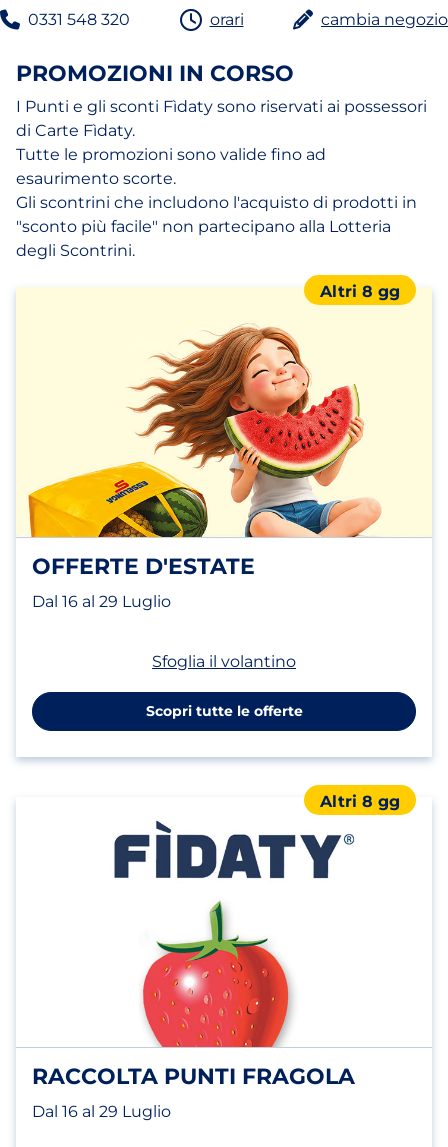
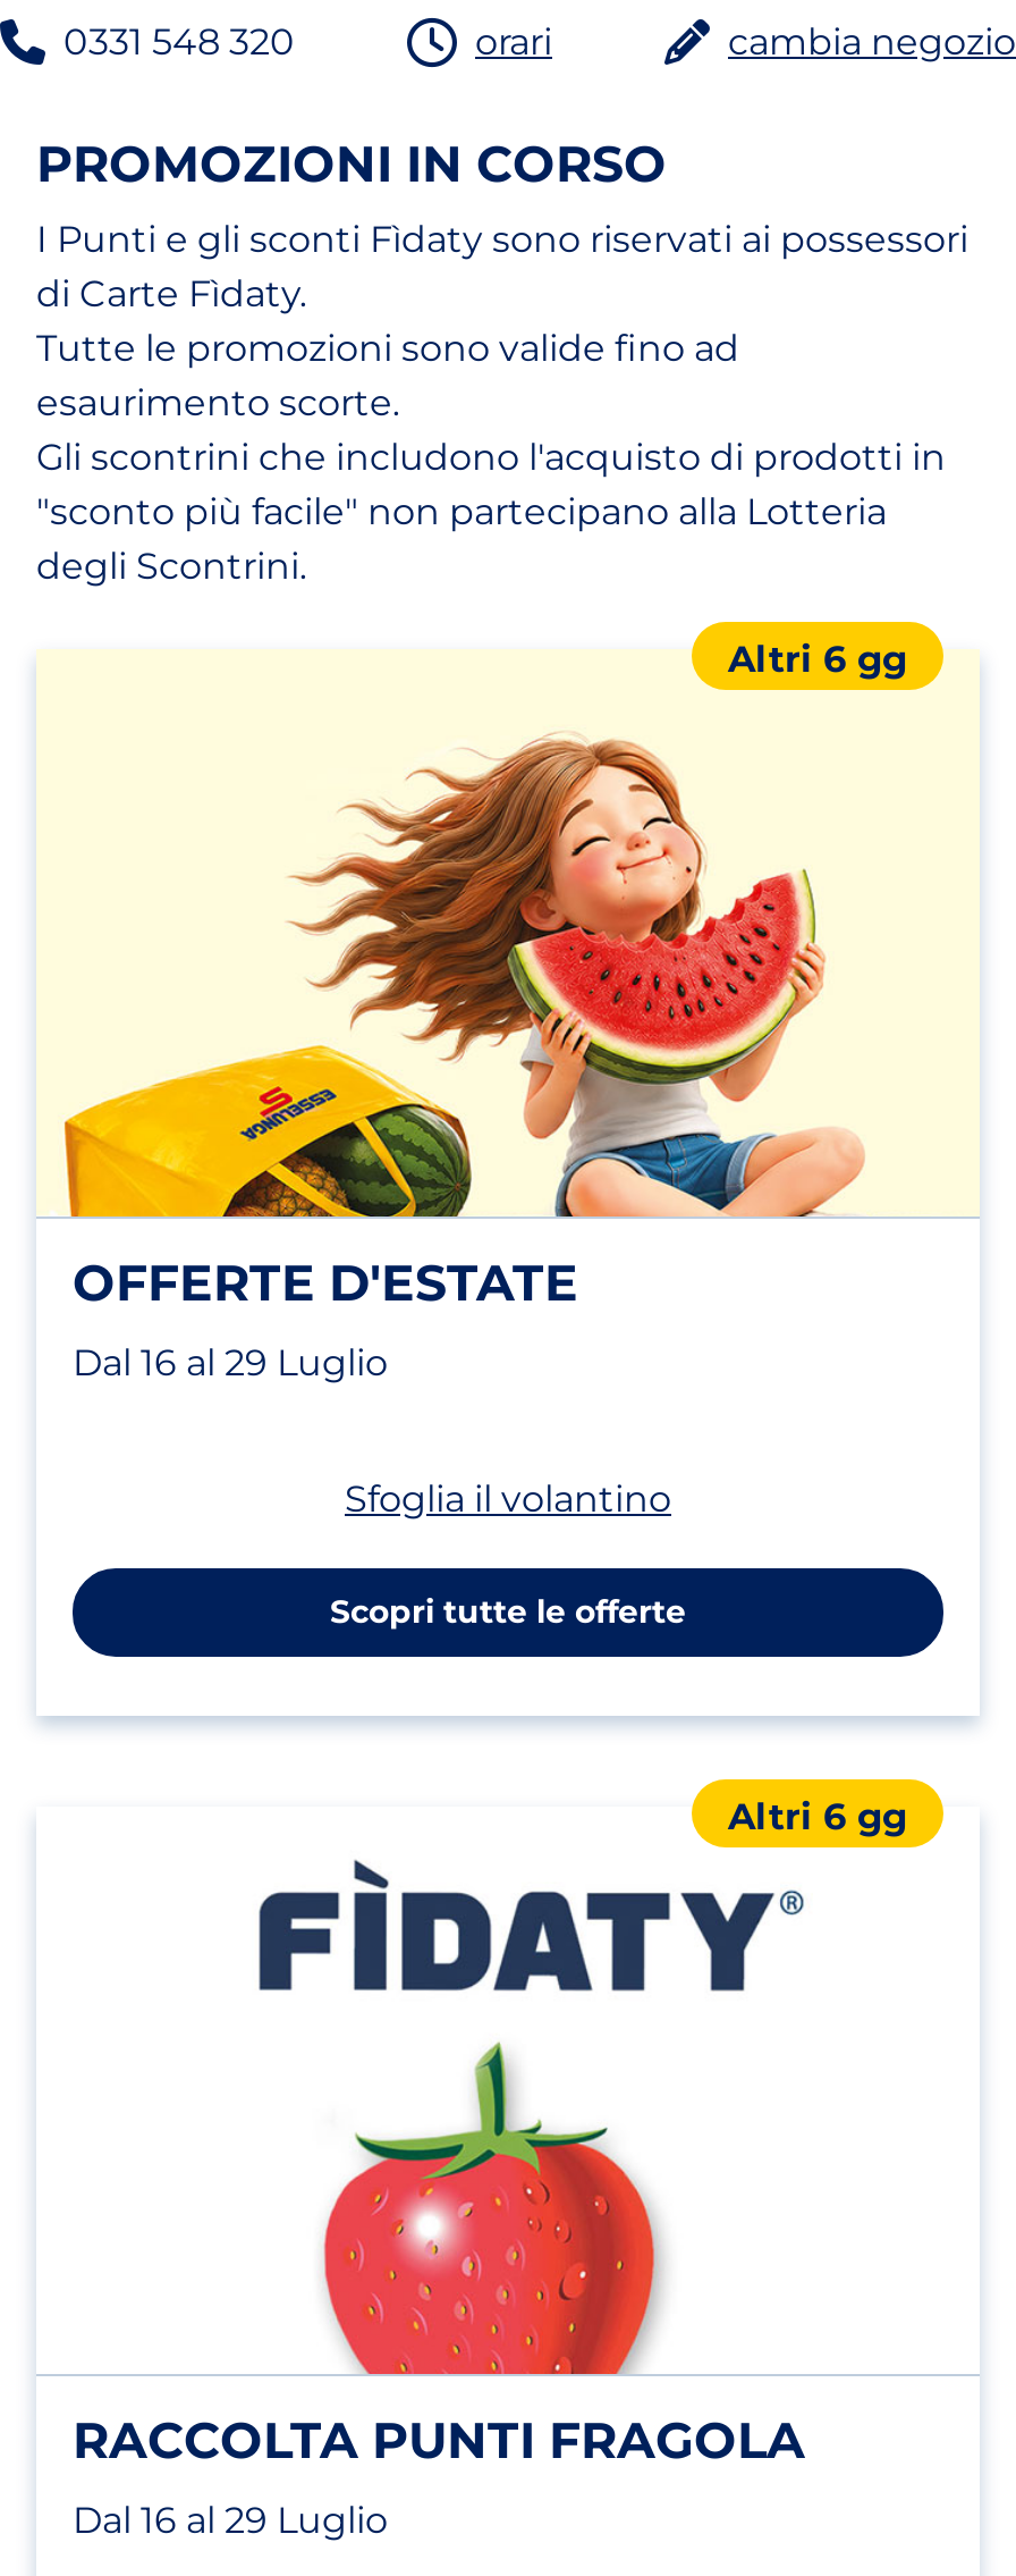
[320,282,400,301] Altri 8 gg -> [728,638,907,681] Altri 6 gg
[320,792,400,811] Altri 8 gg -> [728,1795,907,1838] Altri 6 gg

